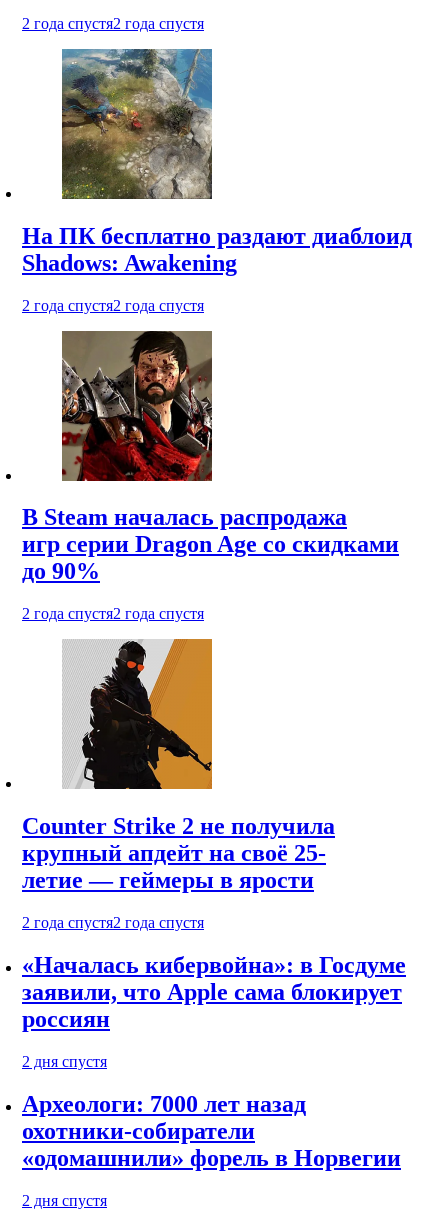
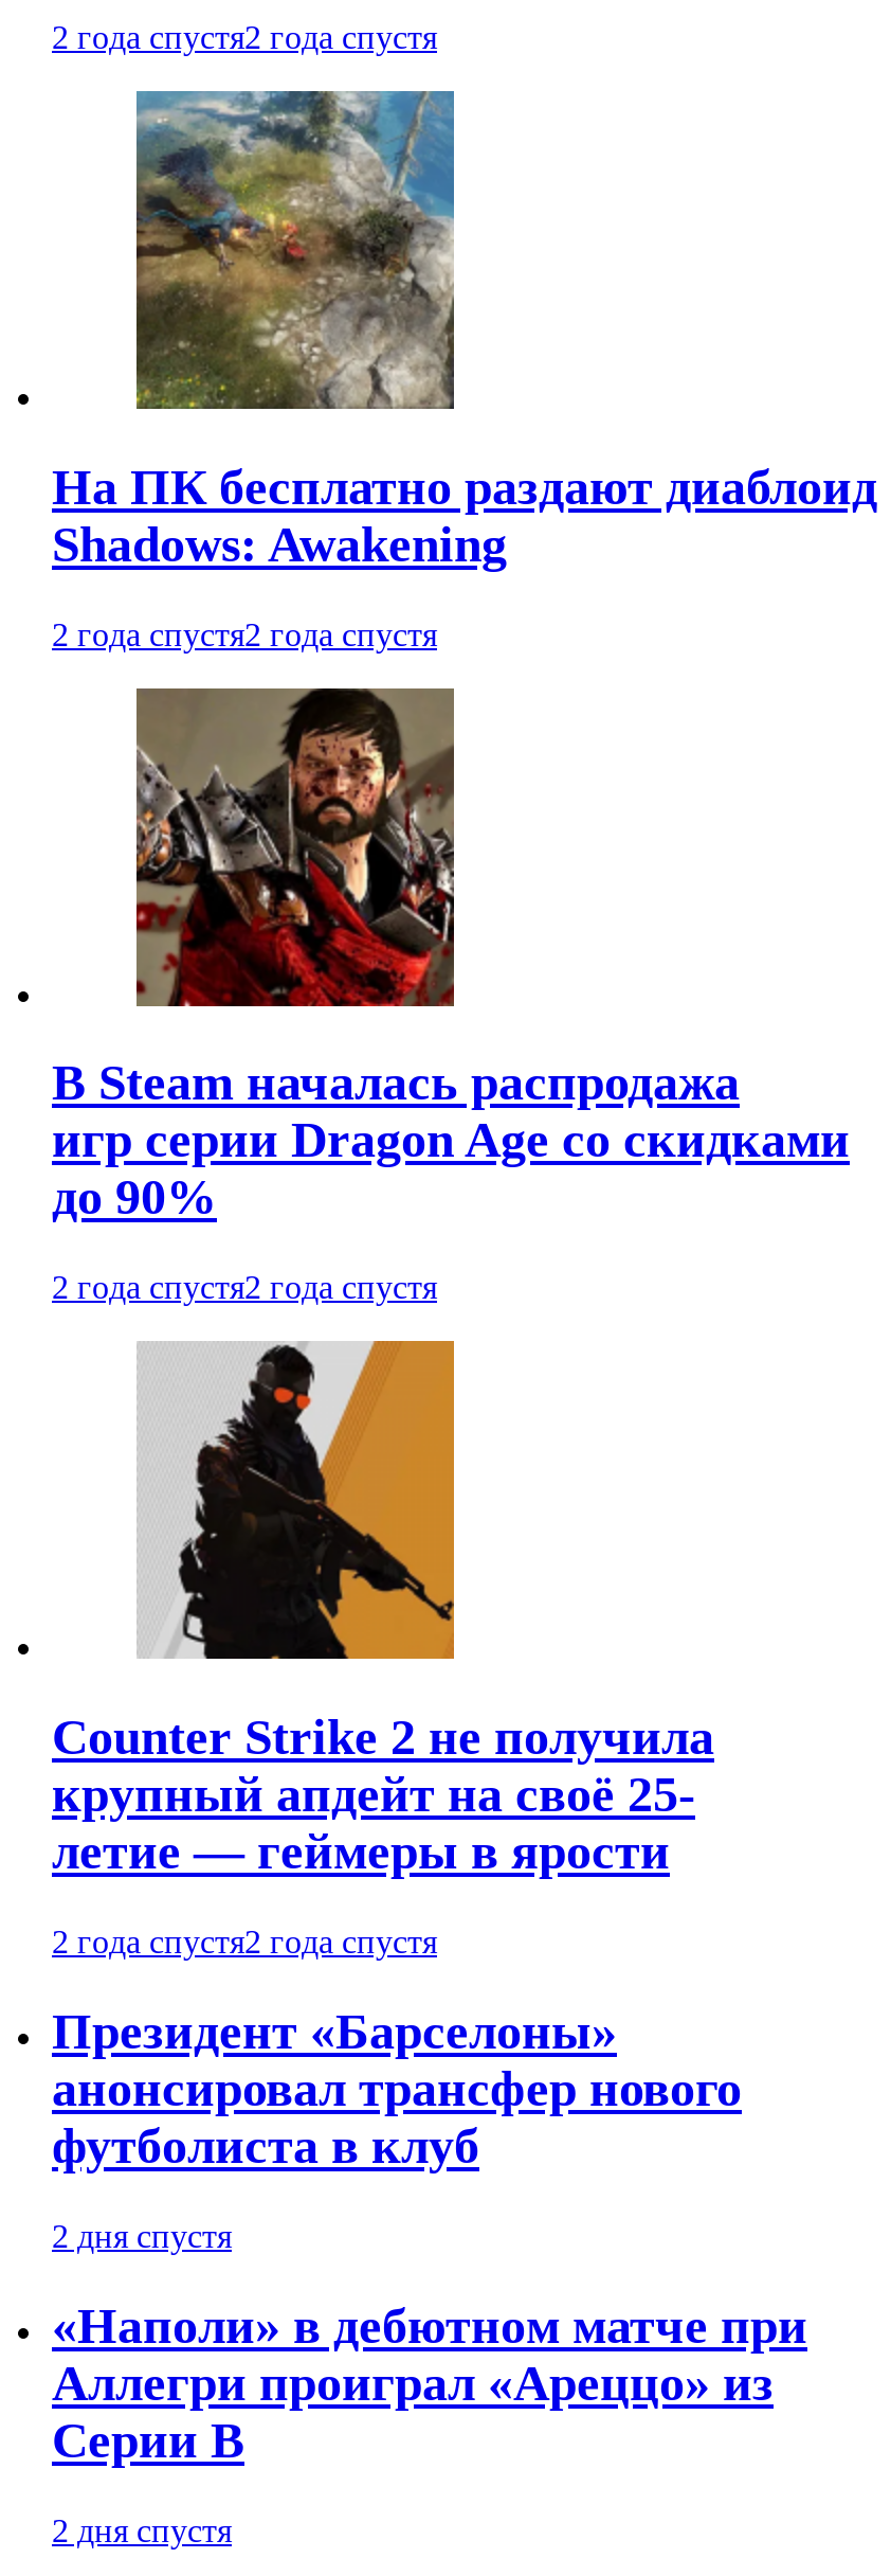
[22,952,406,1032] «Началась кибервойна»: в Госдуме | заявили, что Apple сама блокирует | россиян -> [52,2004,742,2173] Президент «Барселоны» | анонсировал трансфер нового | футболиста в клуб
[22,1091,401,1171] Археологи: 7000 лет назад | охотники-собиратели | «одомашнили» форель в Норвегии -> [52,2298,807,2468] «Наполи» в дебютном матче при | Аллегри проиграл «Ареццо» из | Серии B

